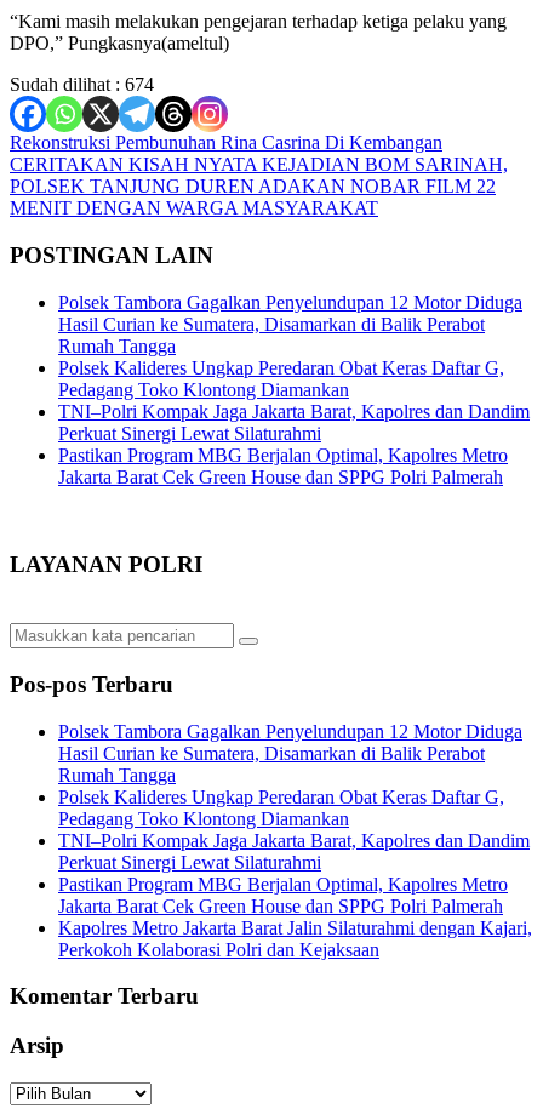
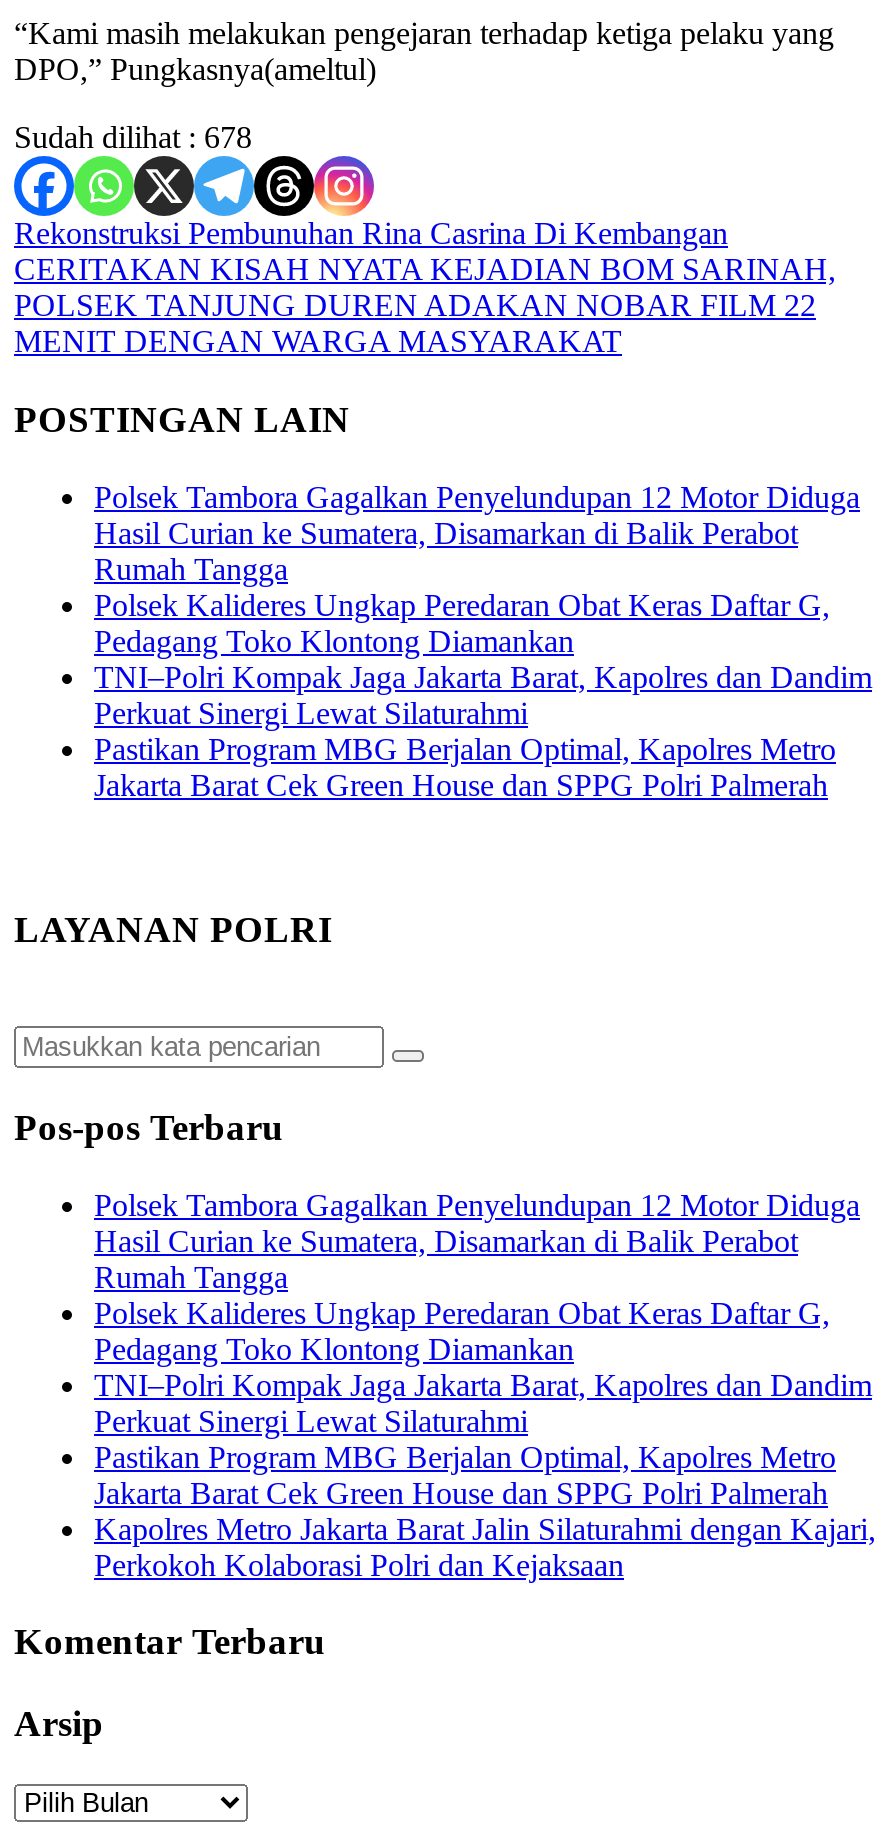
[10,74,154,95] Sudah dilihat : 674 -> [14,120,252,154] Sudah dilihat : 678

